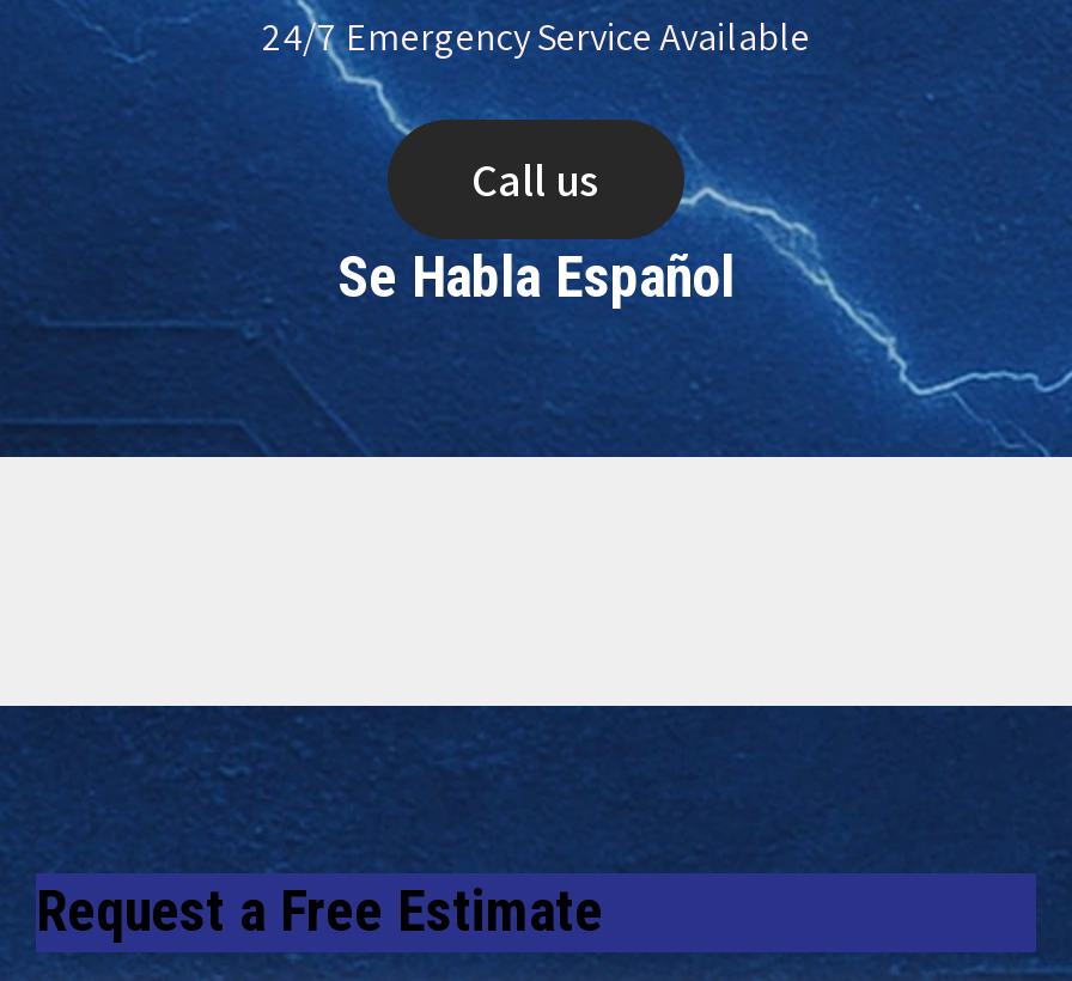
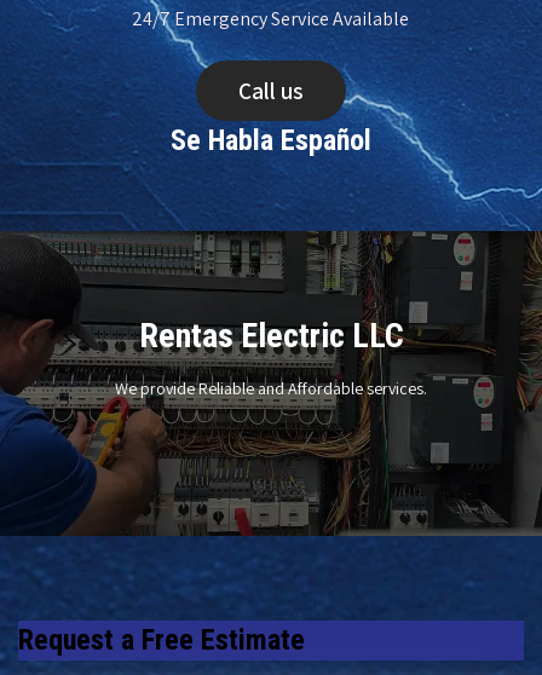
none -> [4,230,538,537] [image] | Rentas Electric LLC | We provide Reliable and Affordable services.

